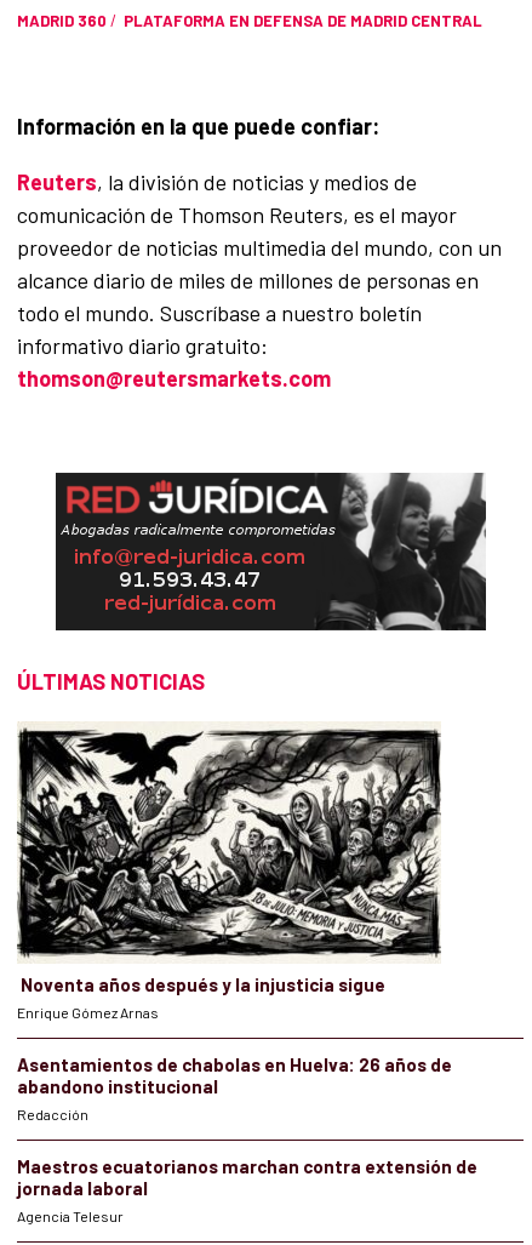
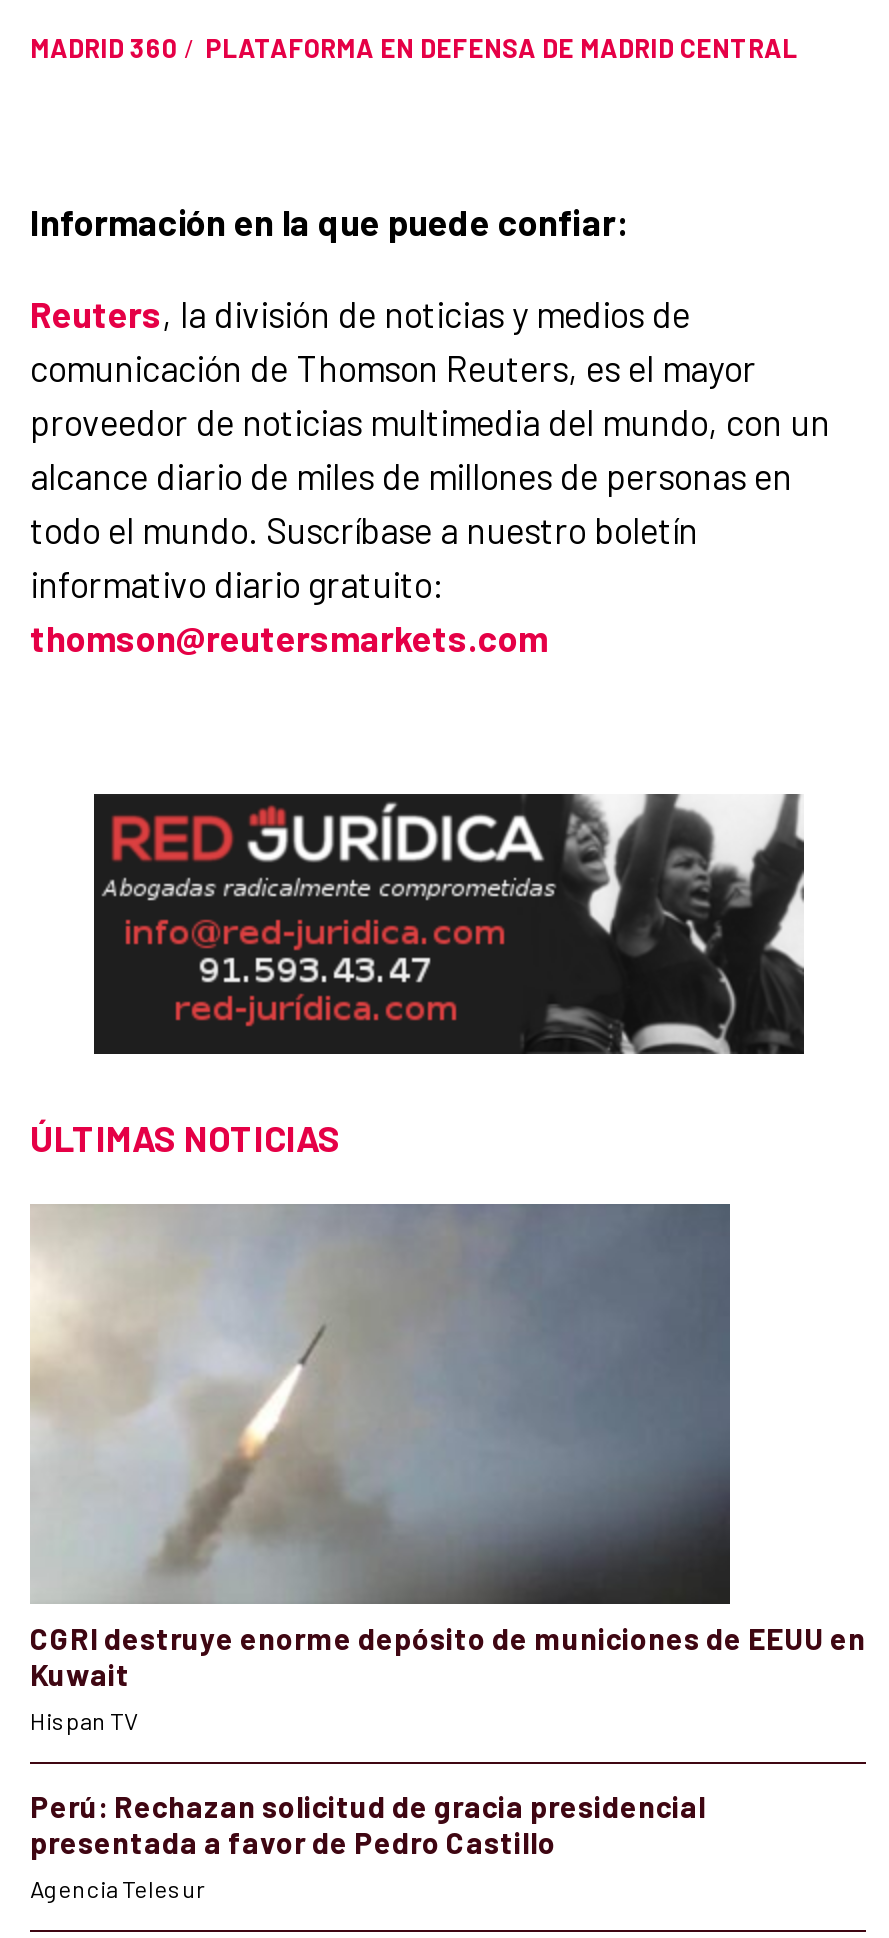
[17,724,477,1199] [image] | Noventa años después y la injusticia sigue | Enrique Gómez Arnas | Asentamientos de chabolas en Huelva: 26 años de | abandono institucional | Redacción | Maestros ecuatorianos marchan contra extensión de | jornada laboral -> [30,1202,866,1861] [image] | CGRI destruye enorme depósito de municiones de EEUU en | Kuwait | Hispan TV | Perú: Rechazan solicitud de gracia presidencial | presentada a favor de Pedro Castillo

